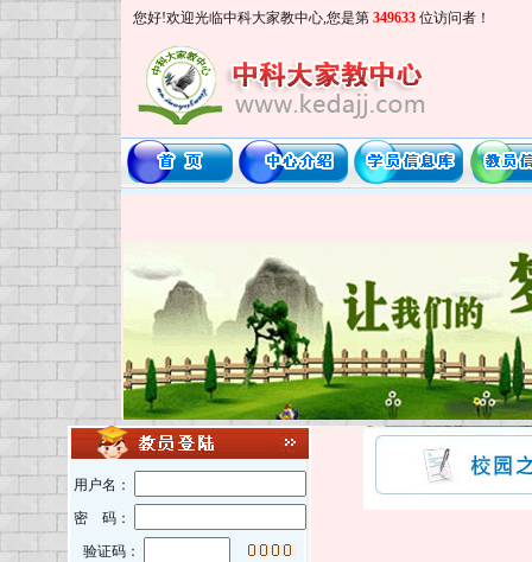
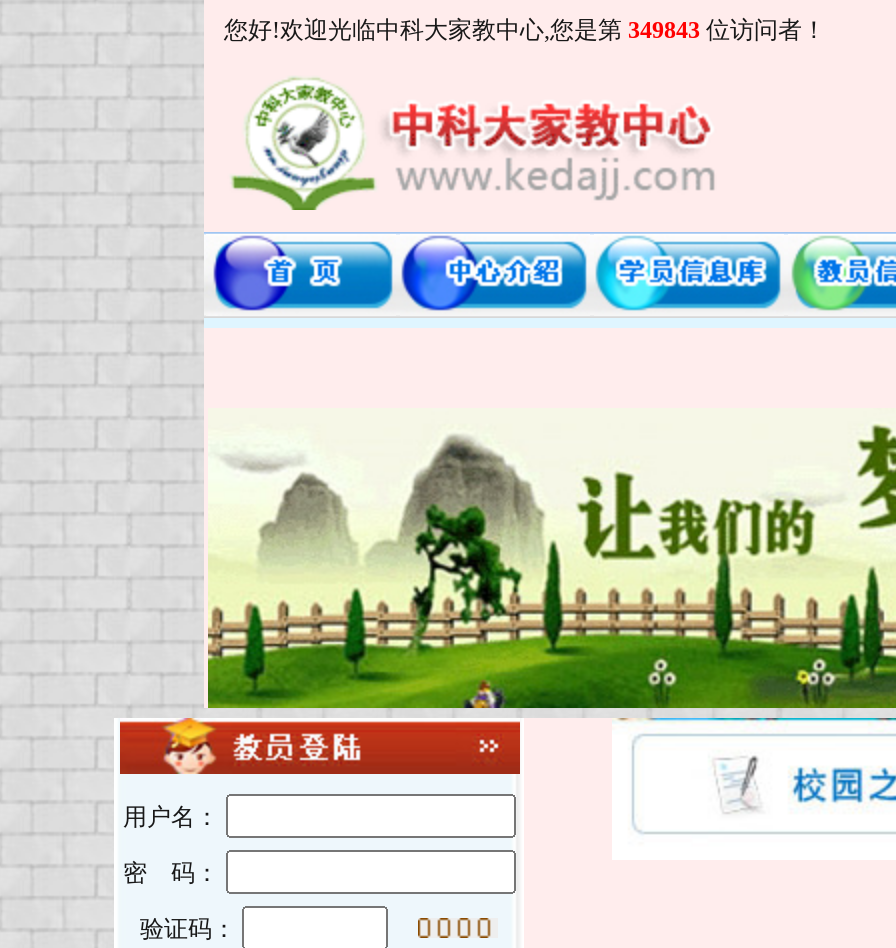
[133,9,490,26] 您好!欢迎光临中科大家教中心,您是第349633位访问者！ -> [224,16,826,44] 您好!欢迎光临中科大家教中心,您是第349843位访问者！

